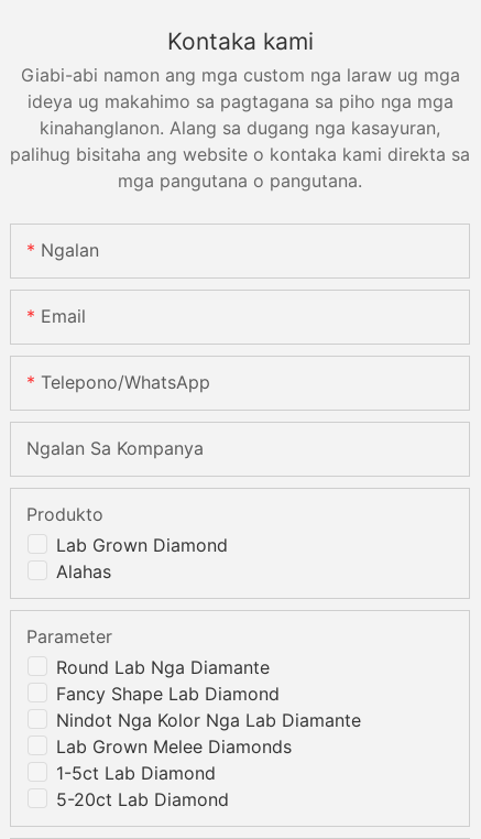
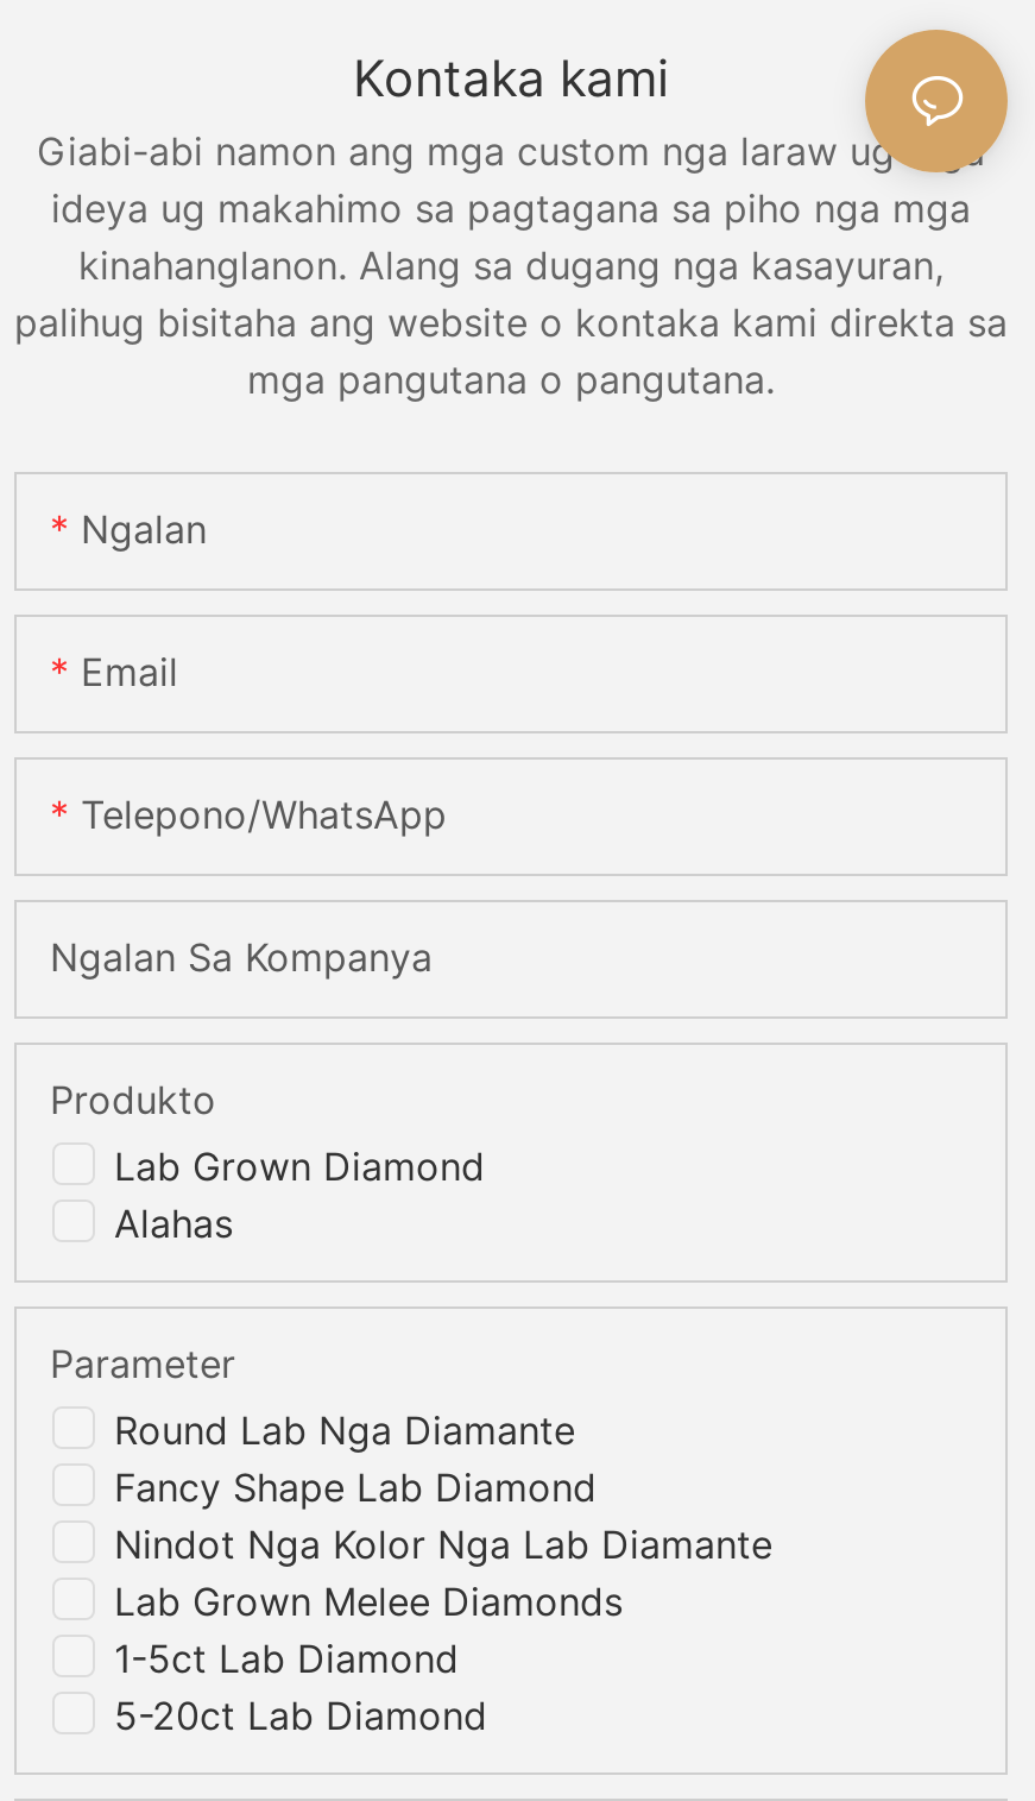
none -> [860,25,1012,153] [image]

